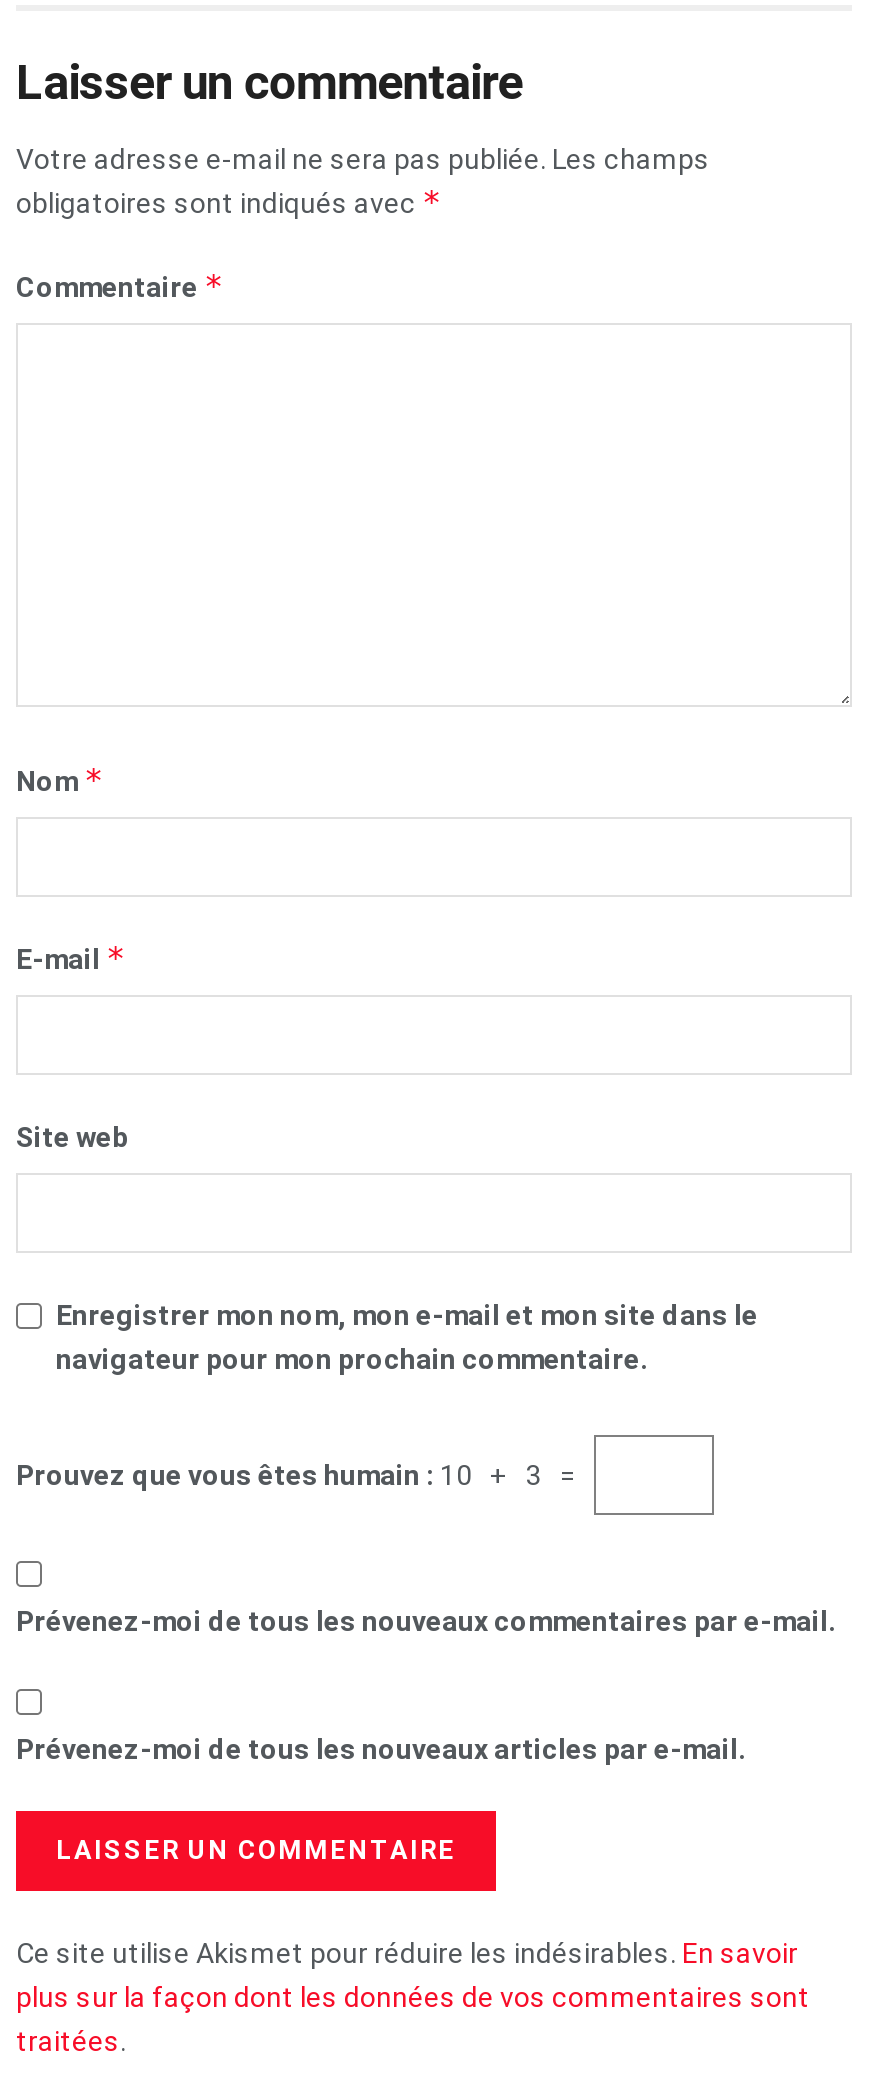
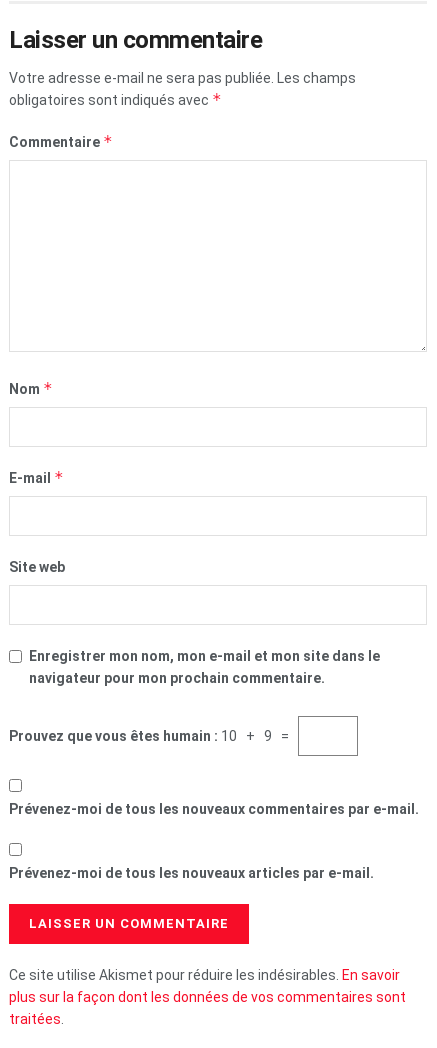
[16,1460,594,1492] Prouvez que vous êtes humain : 10 + 3 = -> [9,728,298,744] Prouvez que vous êtes humain : 10 + 9 =

